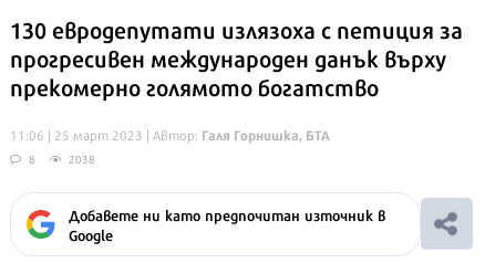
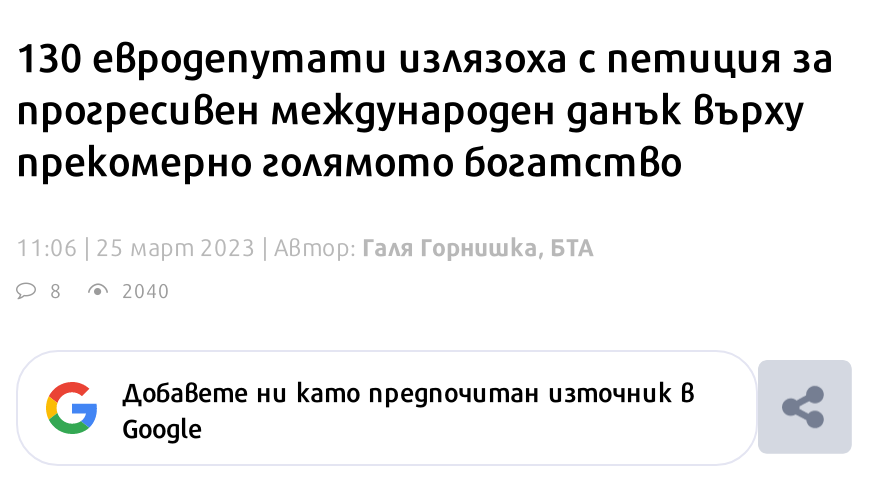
[25,150,95,167] 8 2038 -> [44,274,170,304] 8 2040

